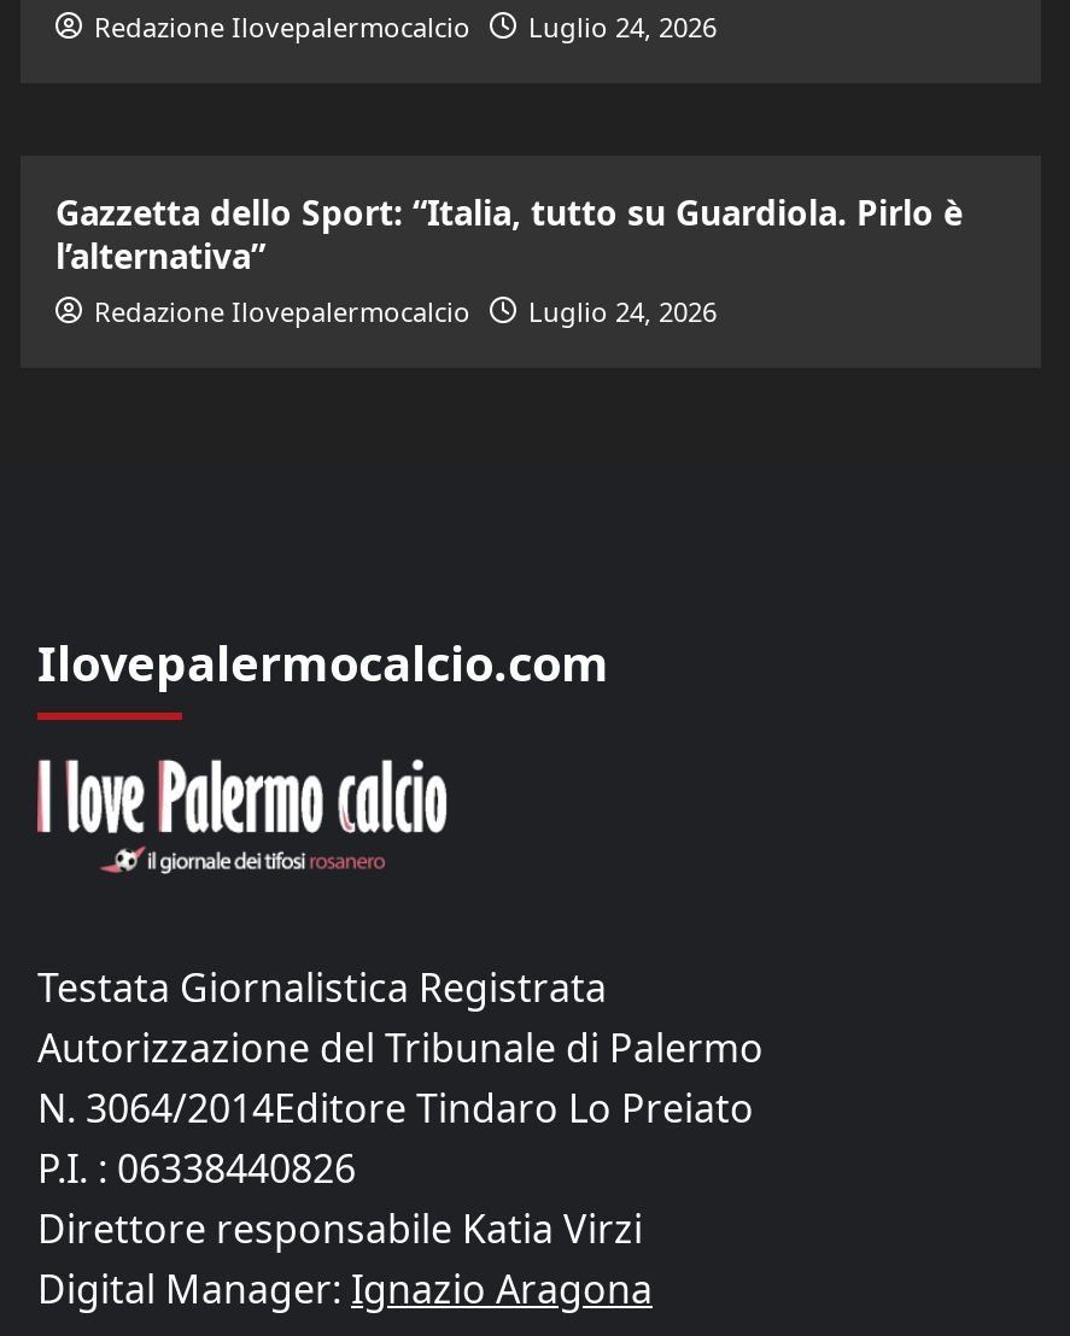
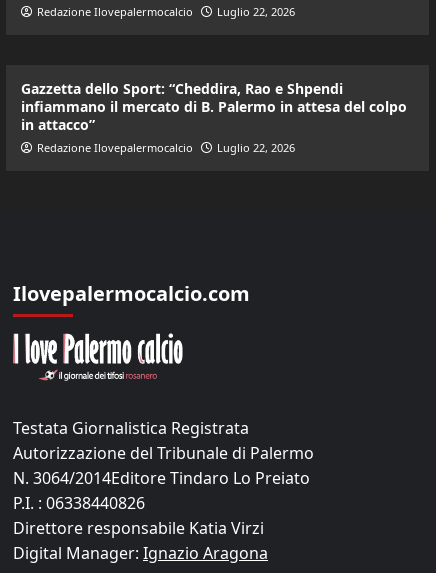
[94,10,717,46] Redazione Ilovepalermocalcio Luglio 24, 2026 -> [36,4,294,19] Redazione Ilovepalermocalcio Luglio 22, 2026
[55,191,963,280] Gazzetta dello Sport: “Italia, tutto su Guardiola. Pirlo è | l’alternativa” -> [20,79,406,134] Gazzetta dello Sport: “Cheddira, Rao e Shpendi | infiammano il mercato di B. Palermo in attesa del colpo | in attacco”
[94,294,717,331] Redazione Ilovepalermocalcio Luglio 24, 2026 -> [36,140,294,155] Redazione Ilovepalermocalcio Luglio 22, 2026

